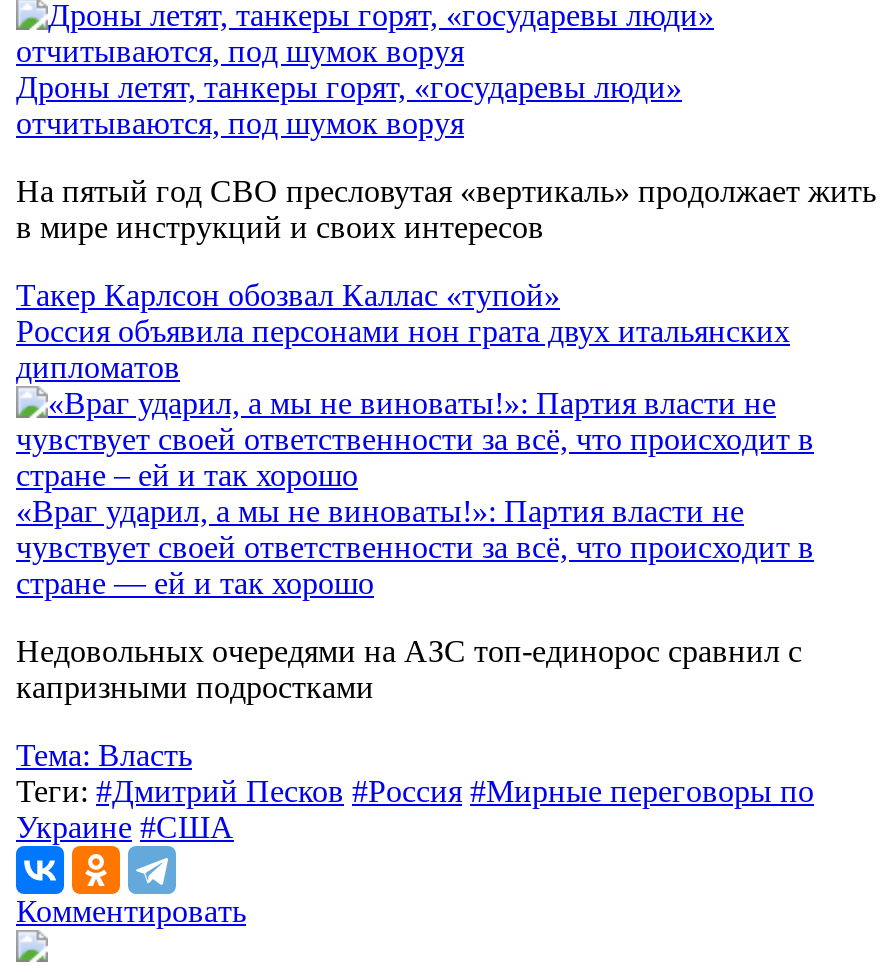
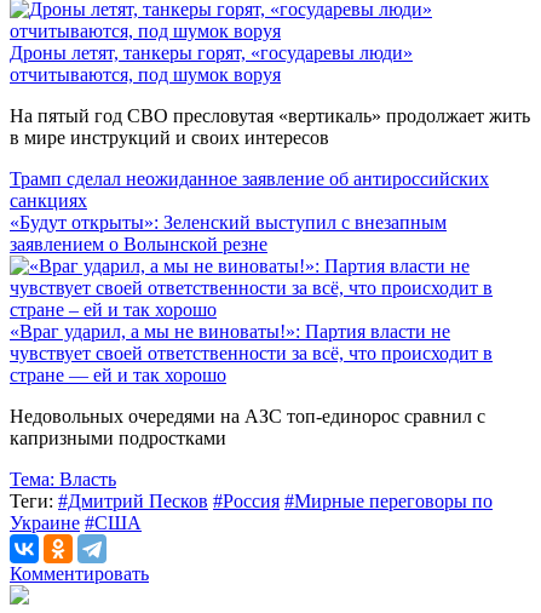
[16,279,790,385] Такер Карлсон обозвал Каллас «тупой» | Россия объявила персонами нон грата двух итальянских | дипломатов -> [10,169,489,255] Трамп сделал неожиданное заявление об антироссийских | санкциях | «Будут открыты»: Зеленский выступил с внезапным | заявлением о Волынской резне

